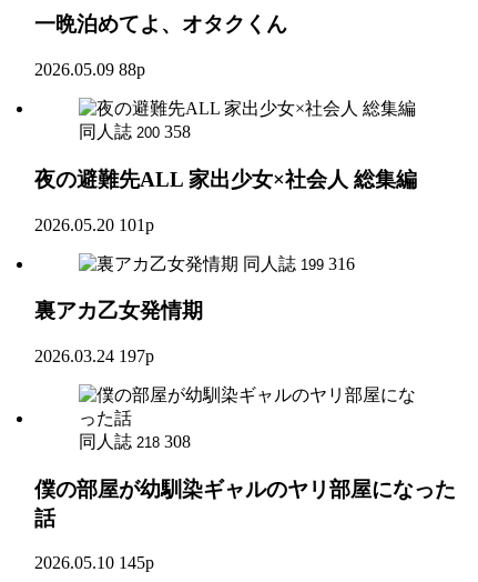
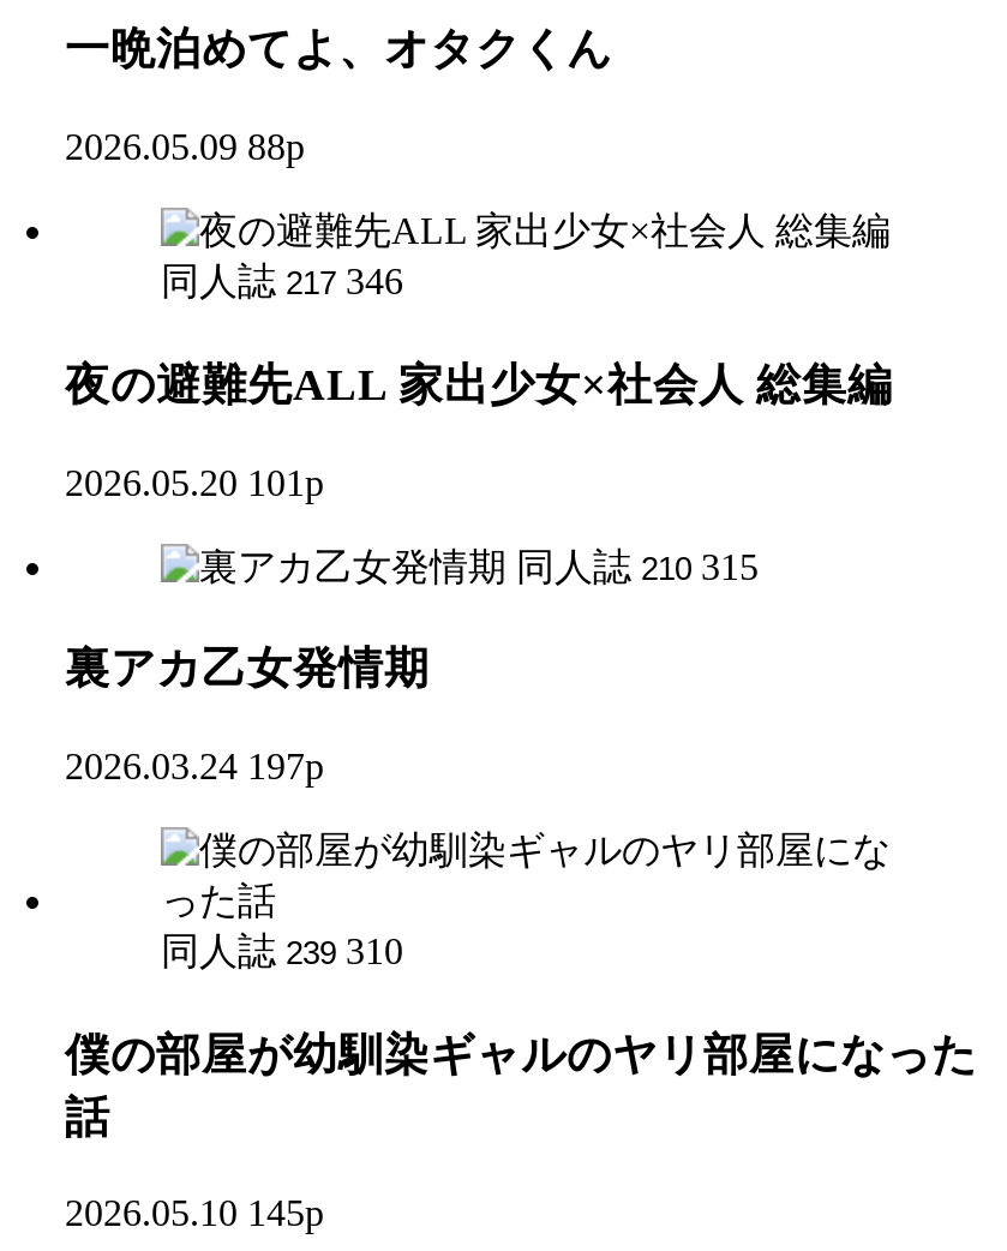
[79,122,191,141] 同人誌 200 358 -> [161,261,403,302] 同人誌 217 346
[243,254,355,273] 同人誌 199 316 -> [516,545,759,586] 同人誌 210 315
[79,432,191,451] 同人誌 218 308 -> [161,930,403,971] 同人誌 239 310

